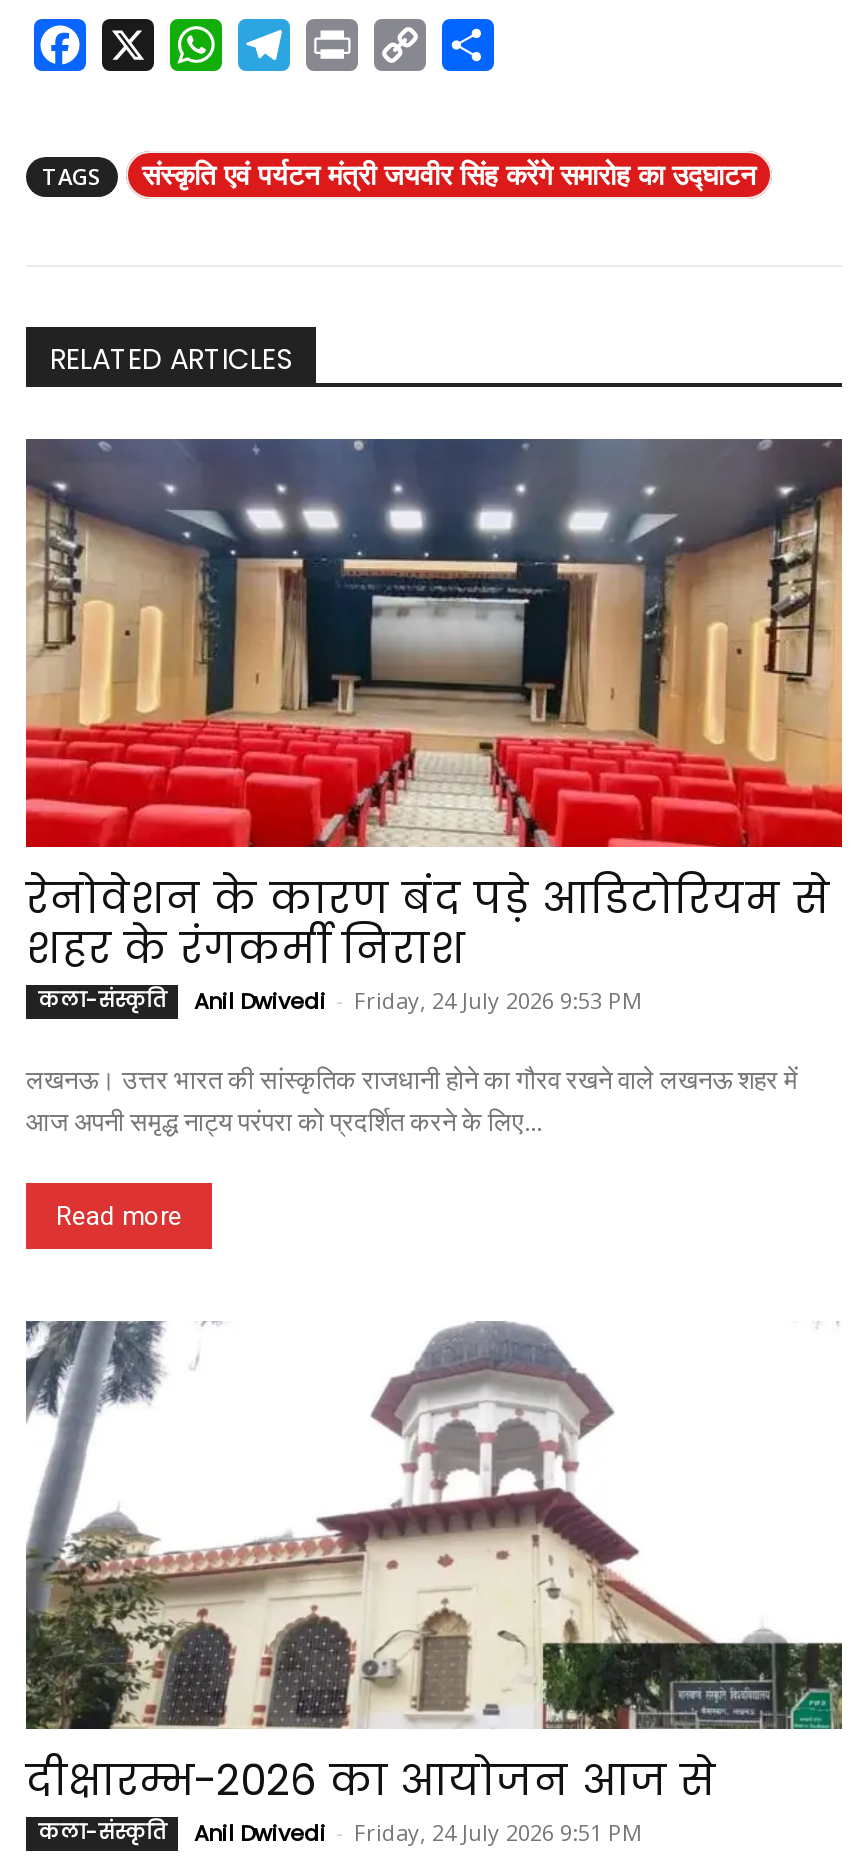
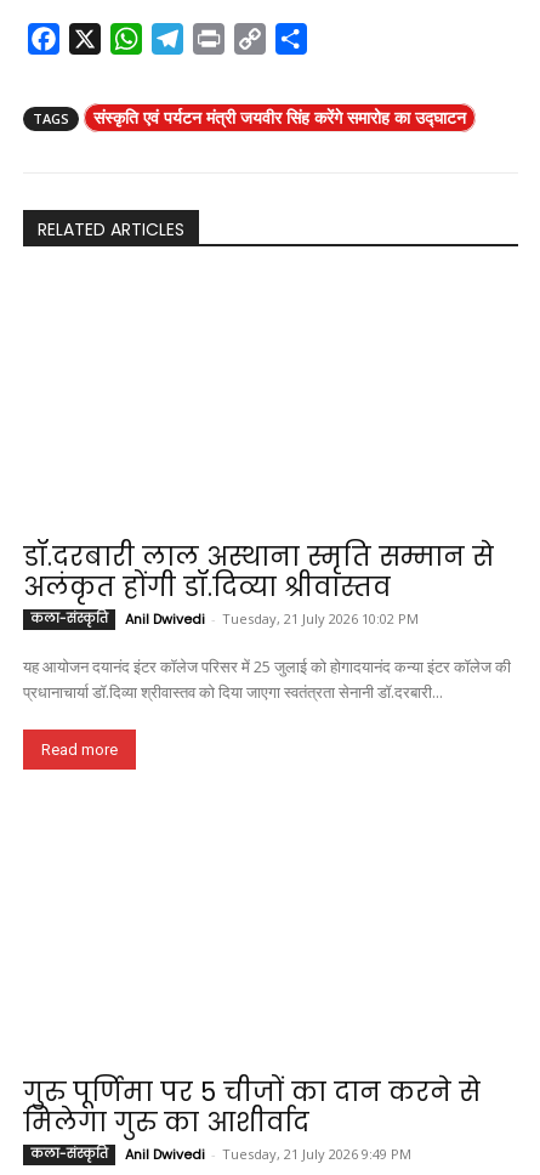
[24,437,844,849] [image] -> none
[26,869,830,977] रेनोवेशन के कारण बंद पड़े आडिटोरियम से | शहर के रंगकर्मी निराश -> [23,539,494,604] डॉ.दरबारी लाल अस्थाना स्मृति सम्मान से | अलंकृत होंगी डॉ.दिव्या श्रीवास्तव
[194,985,642,1017] Anil Dwivedi - Friday, 24 July 2026 9:53 PM -> [125,609,419,629] Anil Dwivedi - Tuesday, 21 July 2026 10:02 PM
[26,1061,798,1139] लखनऊ। उत्तर भारत की सांस्कृतिक राजधानी होने का गौरव रखने वाले लखनऊ शहर में | आज अपनी समृद्ध नाट्य परंपरा को प्रदर्शित करने के लिए... -> [23,655,511,703] यह आयोजन दयानंद इंटर कॉलेज परिसर में 25 जुलाई को होगादयानंद कन्या इंटर कॉलेज की | प्रधानाचार्या डॉ.दिव्या श्रीवास्तव को दिया जाएगा स्वतंत्रता सेनानी डॉ.दरबारी...
[24,1319,844,1731] [image] -> none
[26,1751,716,1809] दीक्षारम्भ-2026 का आयोजन आज से -> [23,1074,481,1140] गुरु पूर्णिमा पर 5 चीजों का दान करने से | मिलेगा गुरु का आशीर्वाद
[194,1817,642,1849] Anil Dwivedi - Friday, 24 July 2026 9:51 PM -> [125,1145,411,1164] Anil Dwivedi - Tuesday, 21 July 2026 9:49 PM

